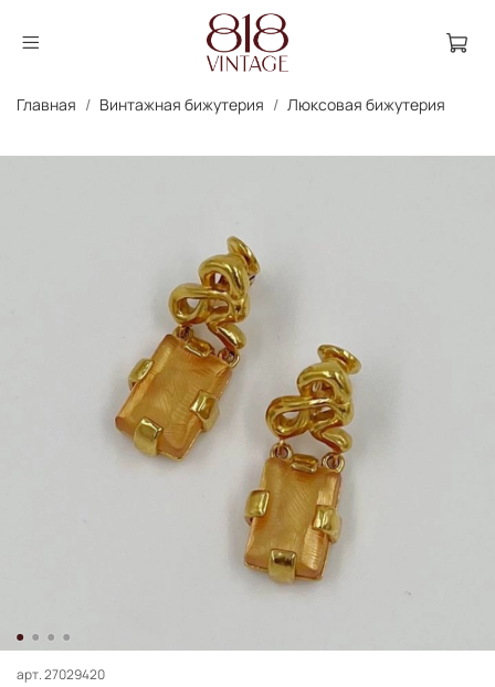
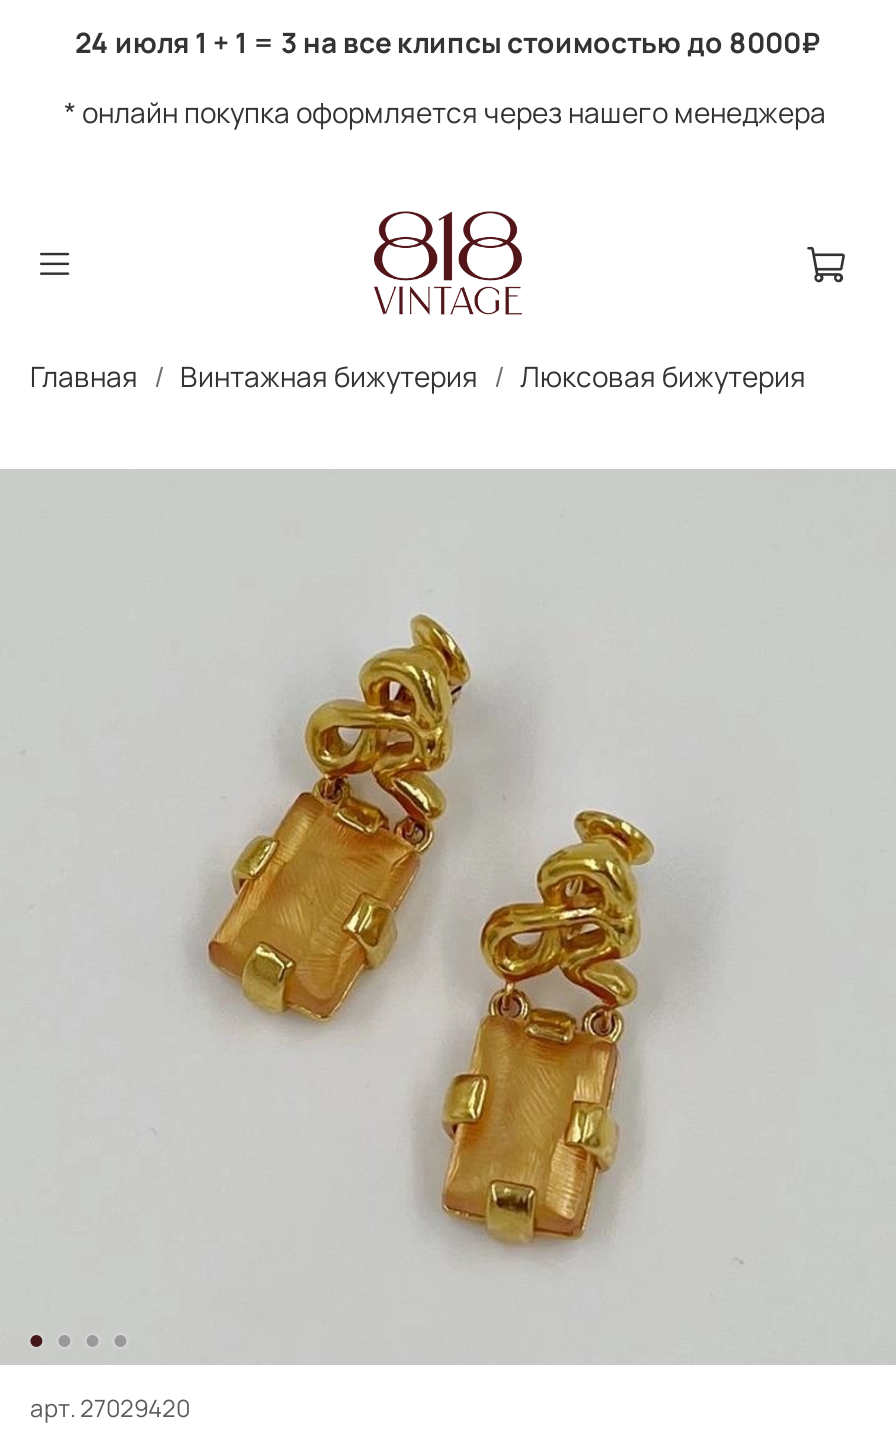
none -> [64,23,832,131] 24 июля 1 + 1 = 3 на все клипсы стоимостью до 8000₽ | * онлайн покупка оформляется через нашего менеджера

